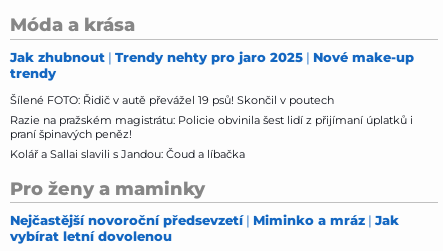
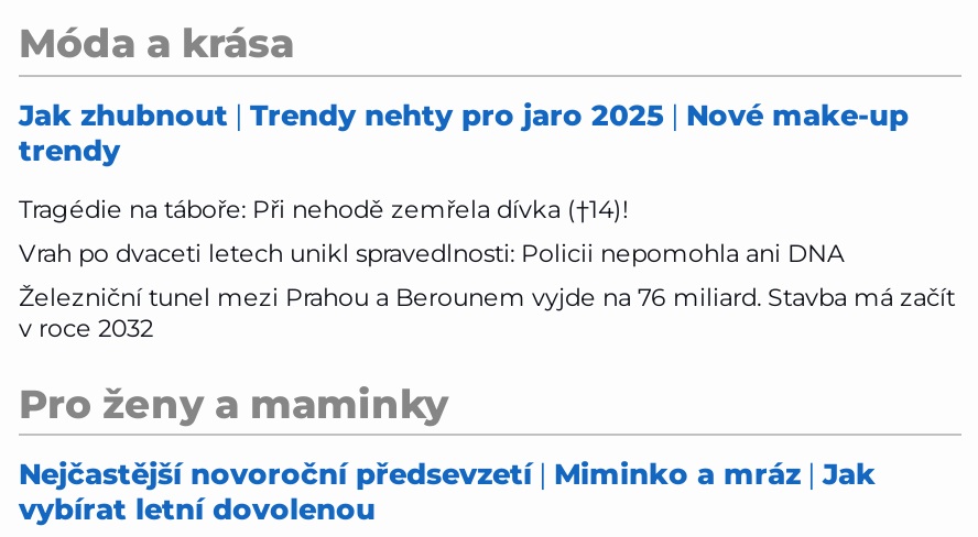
[10,92,413,160] Šílené FOTO: Řidič v autě převážel 19 psů! Skončil v poutech | Razie na pražském magistrátu: Policie obvinila šest lidí z přijímaní úplatků i | praní špinavých peněz! | Kolář a Sallai slavili s Jandou: Čoud a líbačka -> [19,193,955,342] Tragédie na táboře: Při nehodě zemřela dívka (†14)! | Vrah po dvaceti letech unikl spravedlnosti: Policii nepomohla ani DNA | Železniční tunel mezi Prahou a Berounem vyjde na 76 miliard. Stavba má začít | v roce 2032

